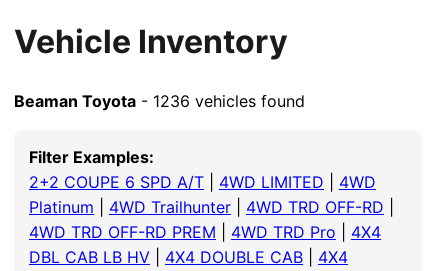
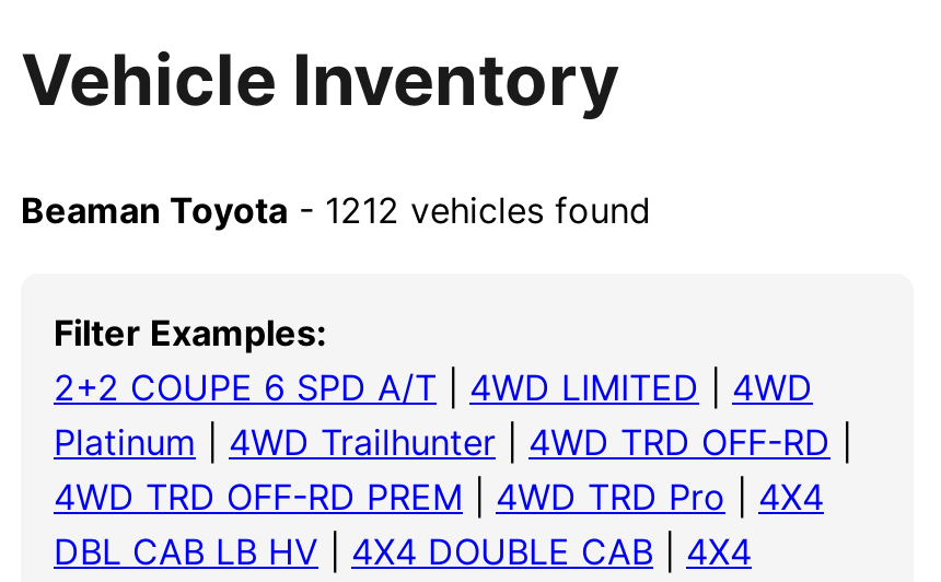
[14,91,305,111] Beaman Toyota - 1236 vehicles found -> [21,188,651,232] Beaman Toyota - 1212 vehicles found

